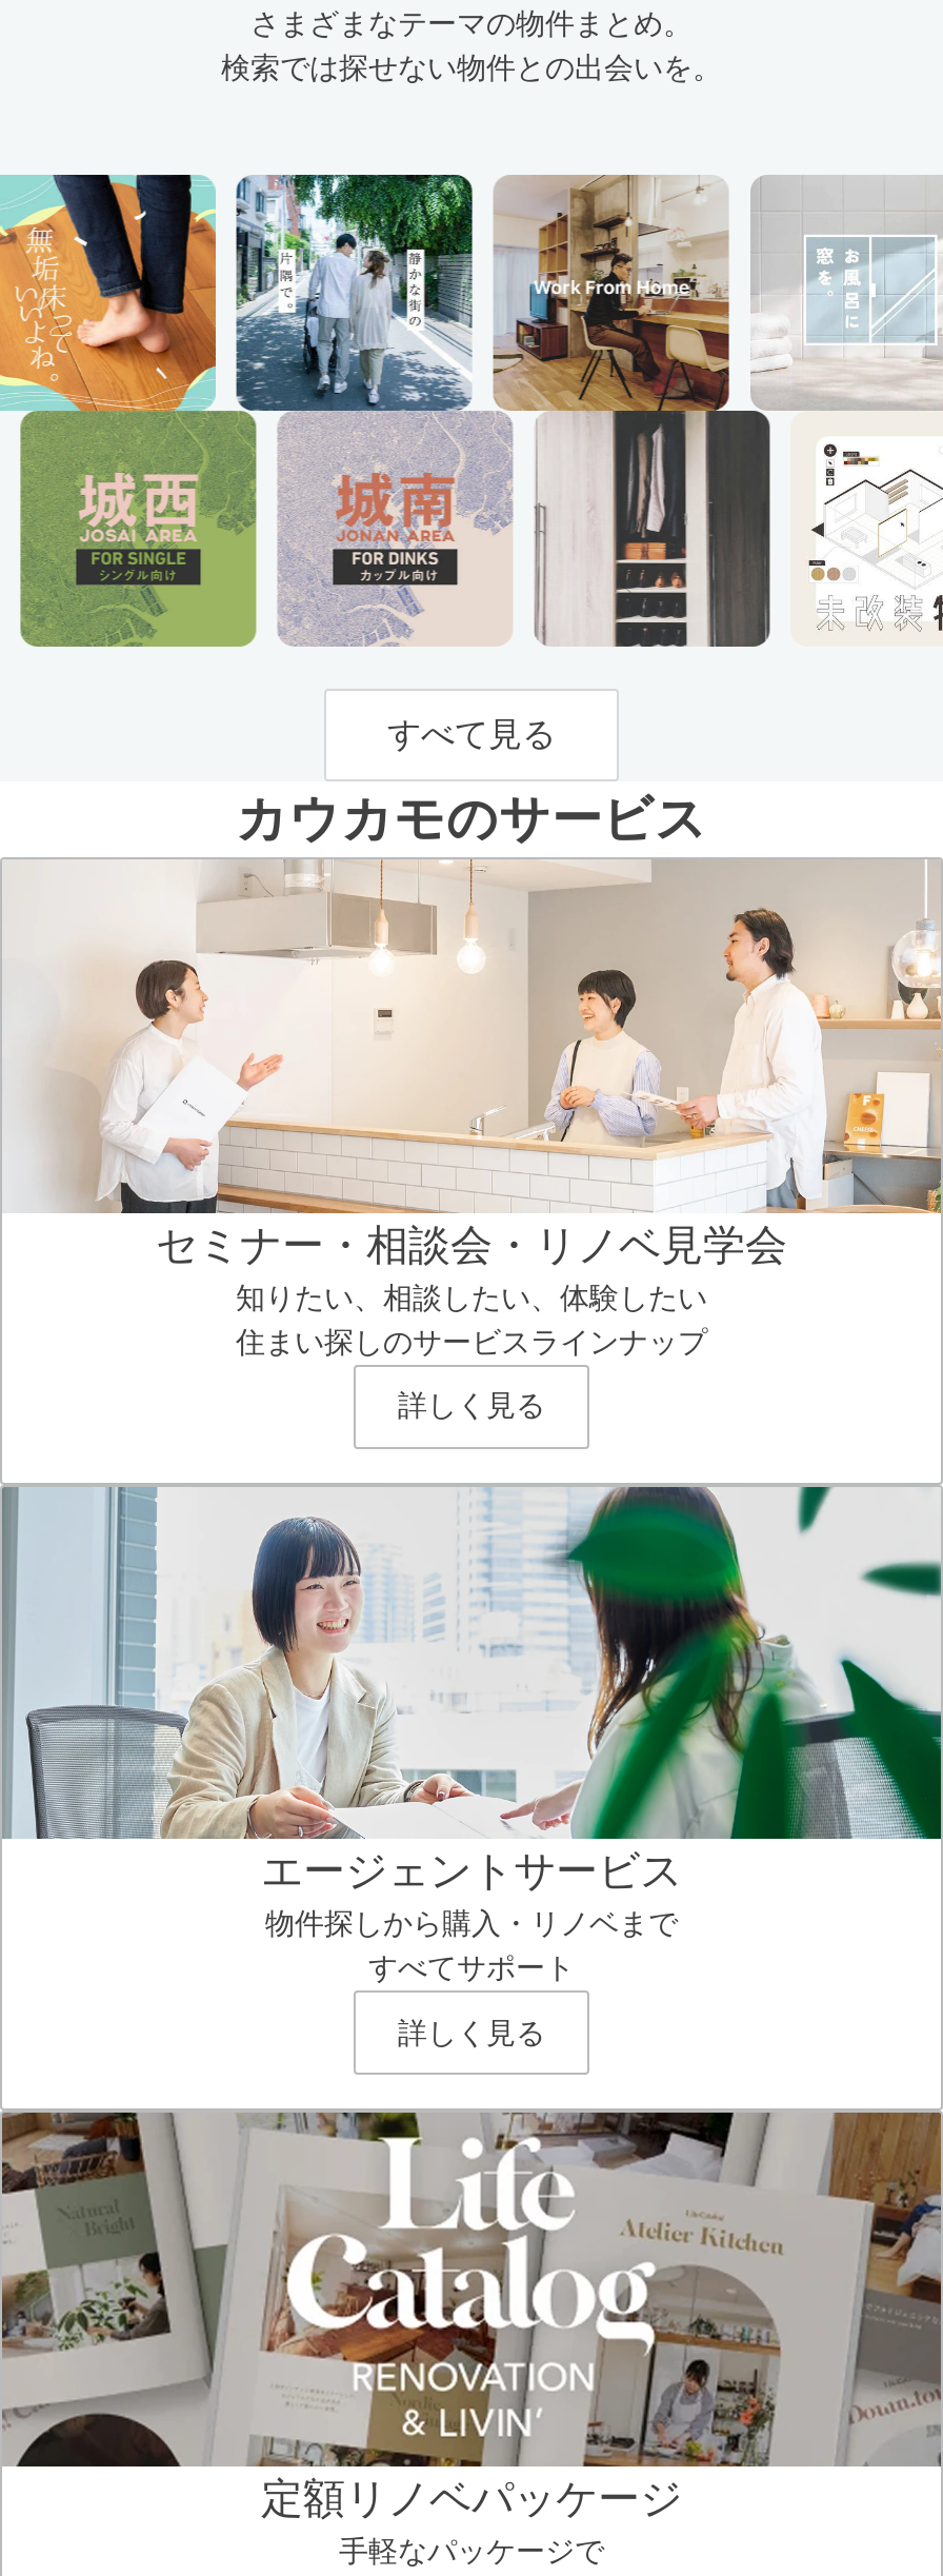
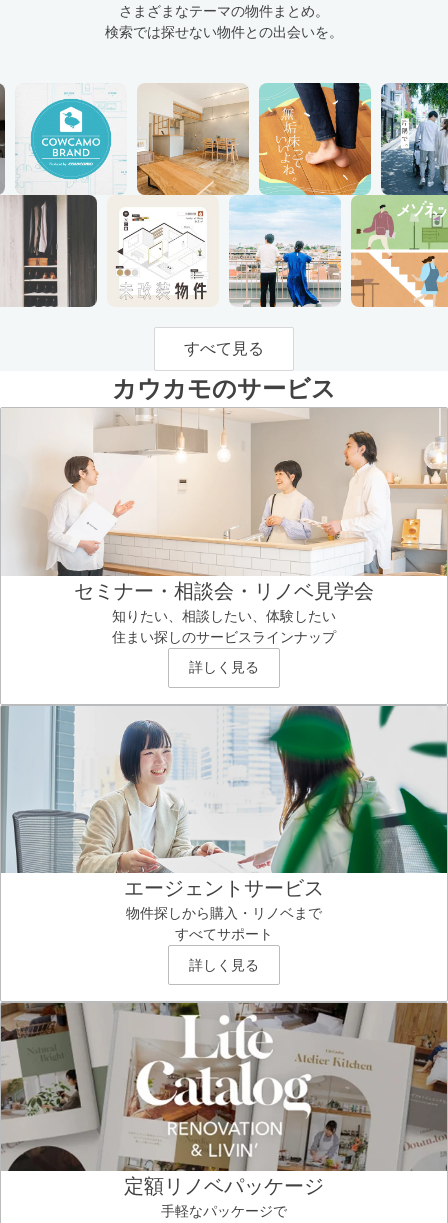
[6,173,937,649] [image] -> [3,82,445,308] [image]

